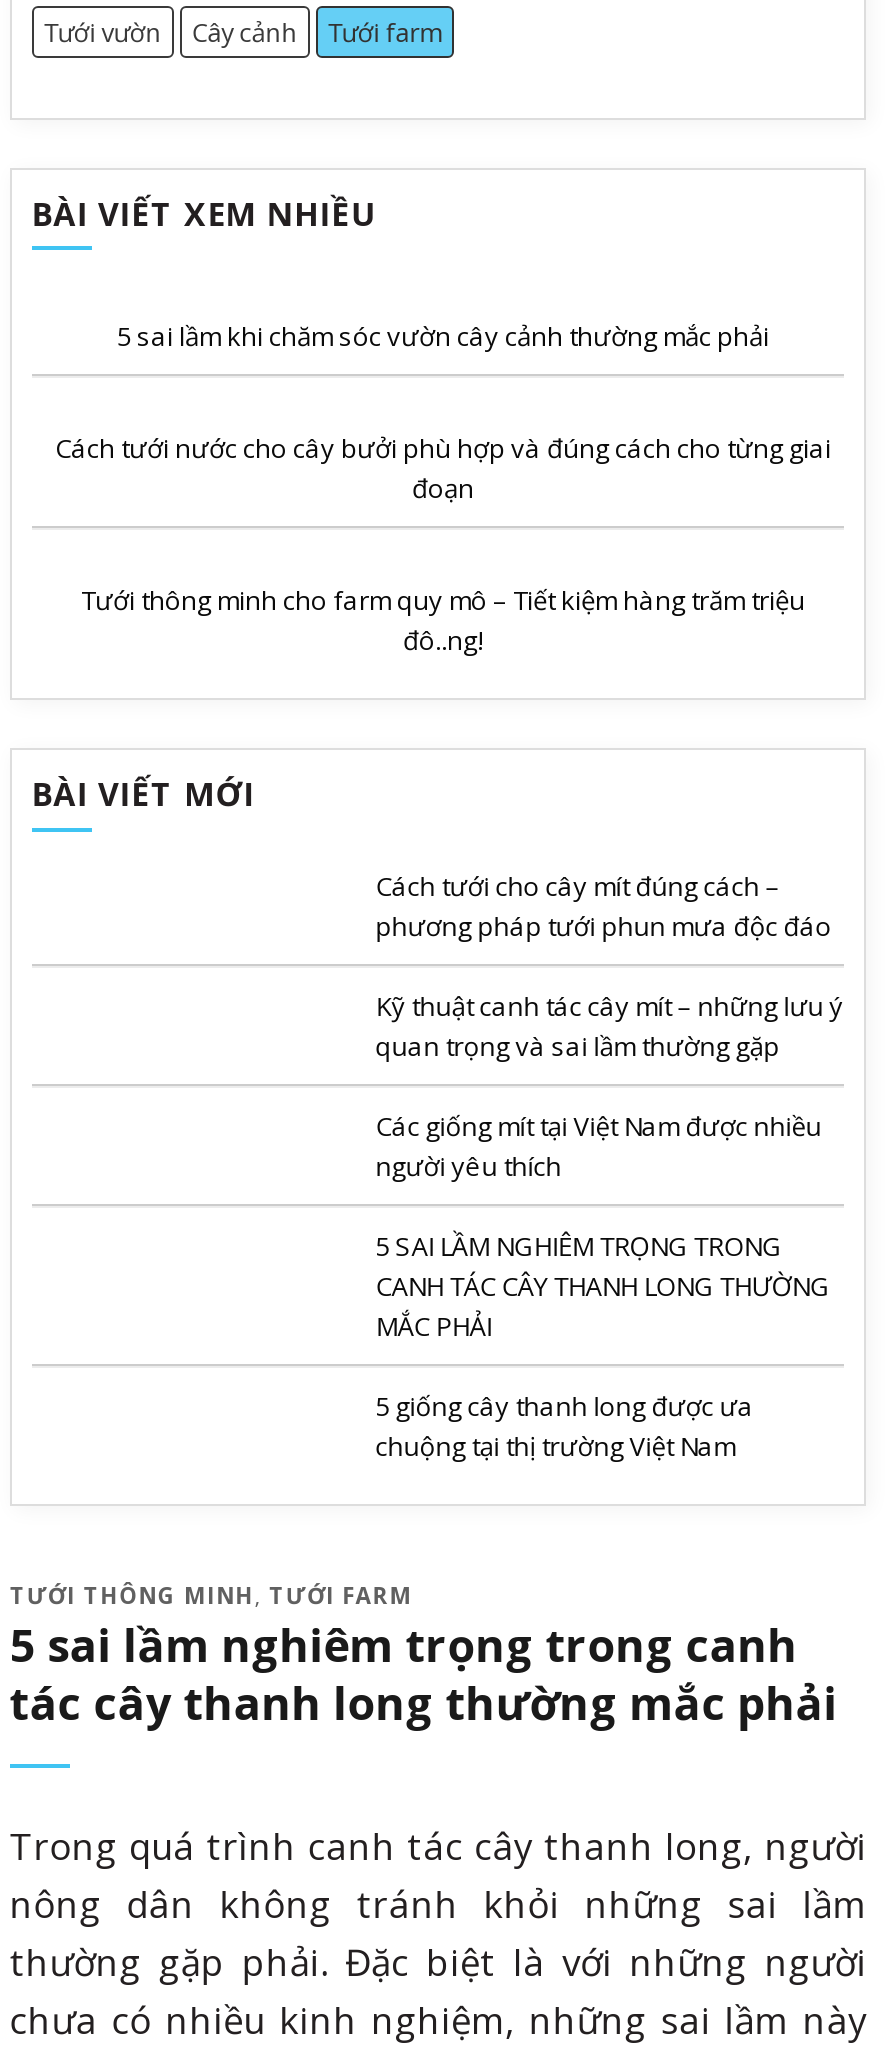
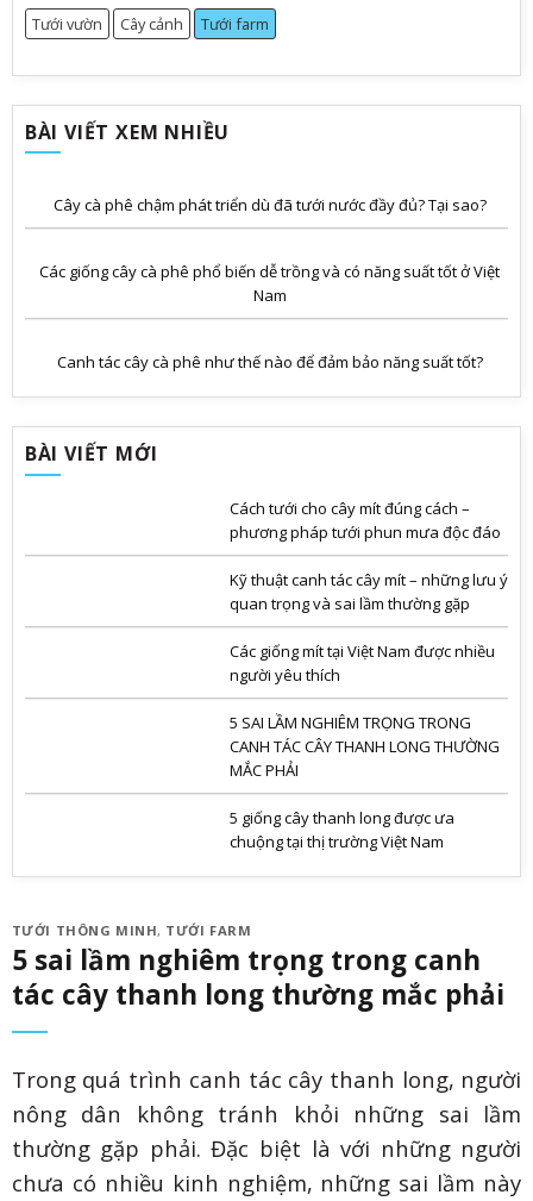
[117,319,769,355] 5 sai lầm khi chăm sóc vườn cây cảnh thường mắc phải -> [53,194,486,216] Cây cà phê chậm phát triển dù đã tưới nước đầy đủ? Tại sao?
[55,431,831,507] Cách tưới nước cho cây bưởi phù hợp và đúng cách cho từng giai | đoạn -> [39,261,500,306] Các giống cây cà phê phổ biến dễ trồng và có năng suất tốt ở Việt | Nam
[81,583,805,659] Tưới thông minh cho farm quy mô – Tiết kiệm hàng trăm triệu | đô..ng! -> [57,352,482,373] Canh tác cây cà phê như thế nào để đảm bảo năng suất tốt?

